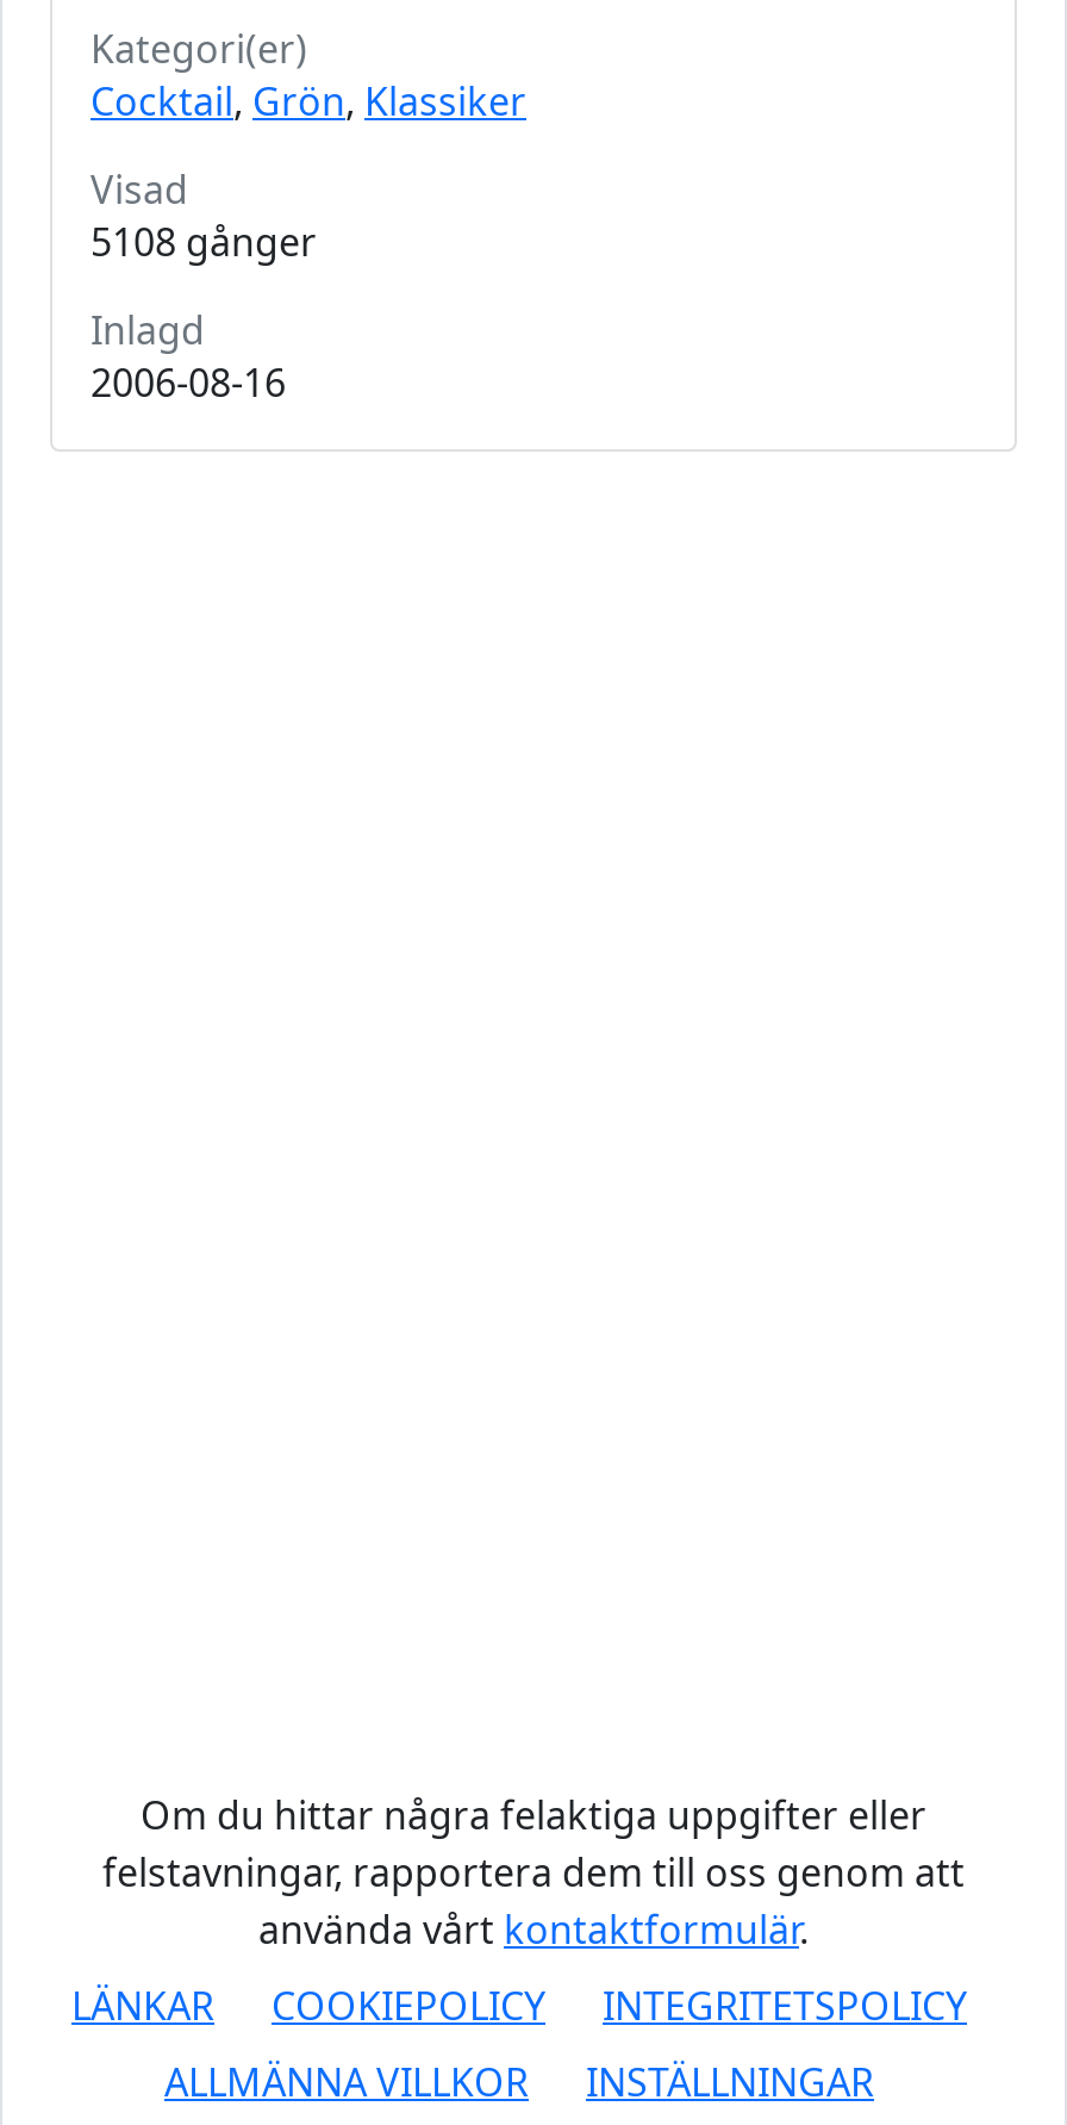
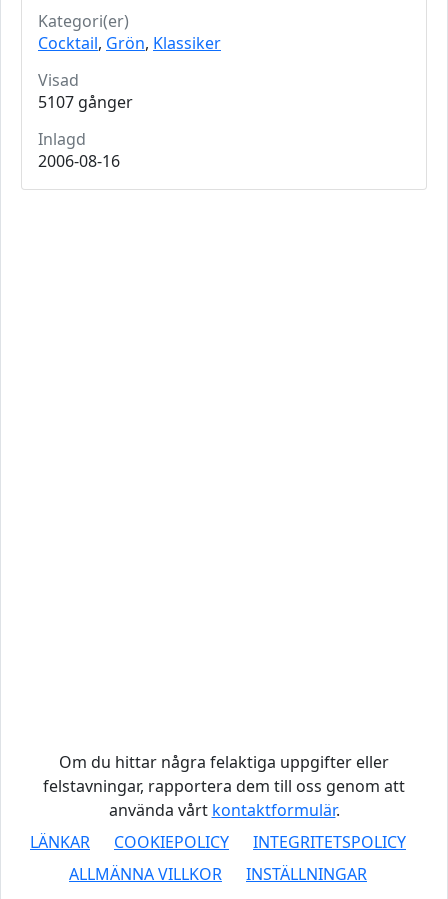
[91,216,317,268] 5108 gånger -> [38,91,133,113] 5107 gånger

